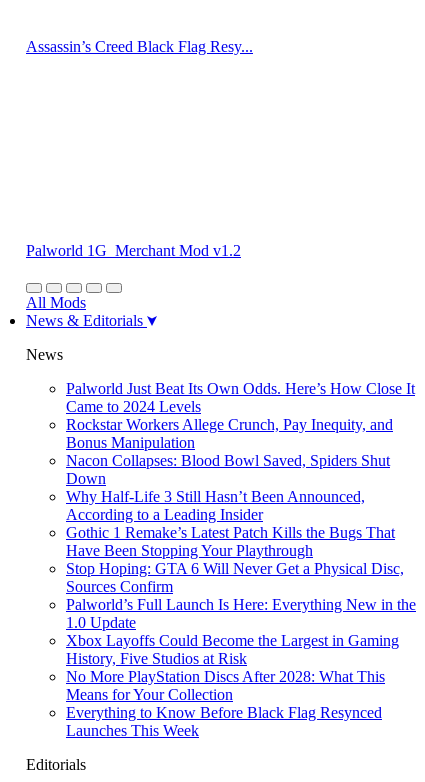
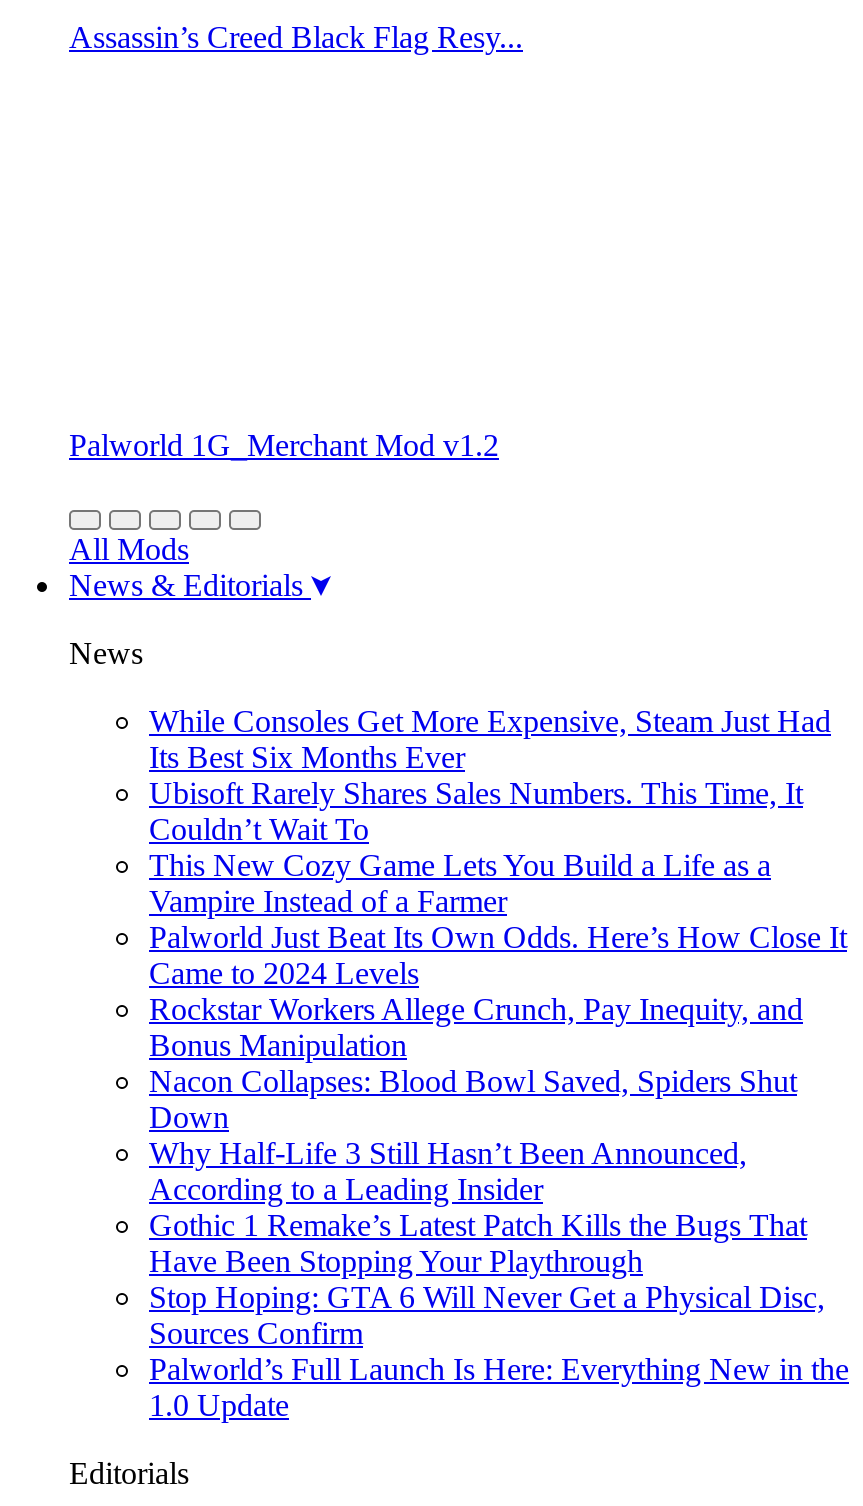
none -> [149,704,831,918] While Consoles Get More Expensive, Steam Just Had | Its Best Six Months Ever | Ubisoft Rarely Shares Sales Numbers. This Time, It | Couldn’t Wait To | This New Cozy Game Lets You Build a Life as a | Vampire Instead of a Farmer
moved [66,380,416,631] -> [149,920,849,1422]: Palworld Just Beat Its Own Odds. Here’s How Close It | Came to 2024 Levels | Rockstar Workers Allege Crunch, Pay Inequity, and | ... | Palworld’s Full Launch Is Here: Everything New in the | 1.0 Update
[66,632,399,739] Xbox Layoffs Could Become the Largest in Gaming | History, Five Studios at Risk | No More PlayStation Discs After 2028: What This | Means for Your Collection | Everything to Know Before Black Flag Resynced | Launches This Week -> none

